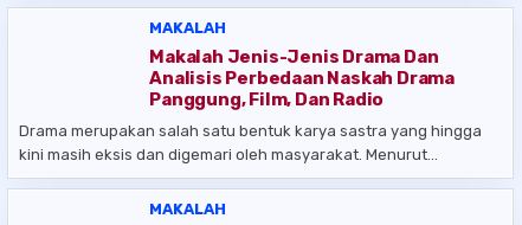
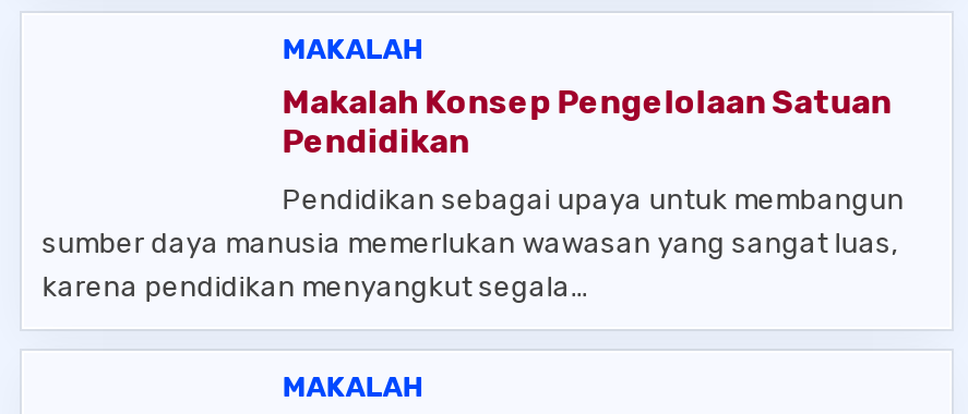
[149,46,455,110] Makalah Jenis-Jenis Drama Dan | Analisis Perbedaan Naskah Drama | Panggung, Film, Dan Radio -> [282,83,892,161] Makalah Konsep Pengelolaan Satuan | Pendidikan
[19,122,482,163] Drama merupakan salah satu bentuk karya sastra yang hingga | kini masih eksis dan digemari oleh masyarakat. Menurut… -> [42,183,904,303] Pendidikan sebagai upaya untuk membangun | sumber daya manusia memerlukan wawasan yang sangat luas, | karena pendidikan menyangkut segala…

